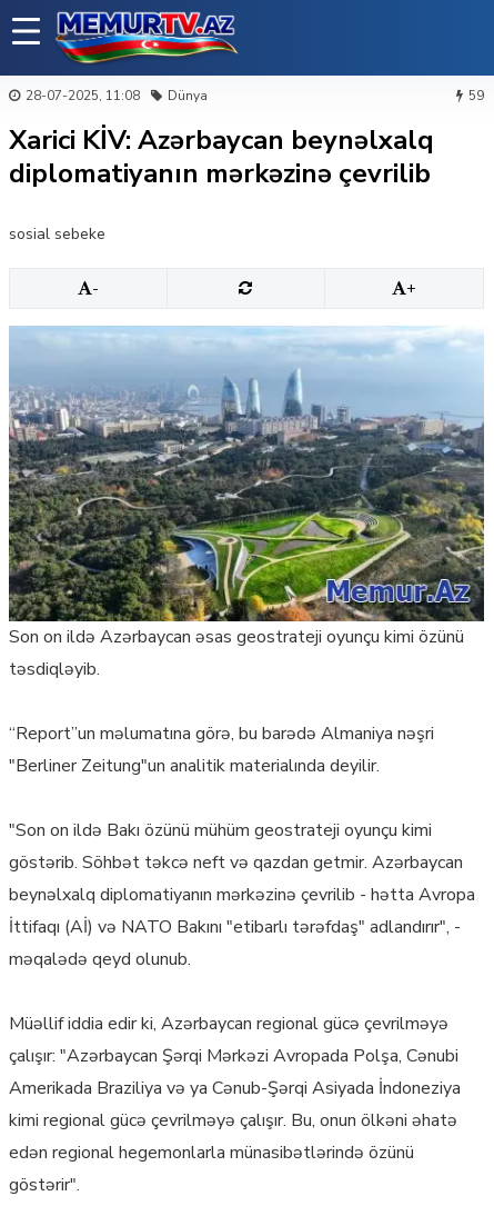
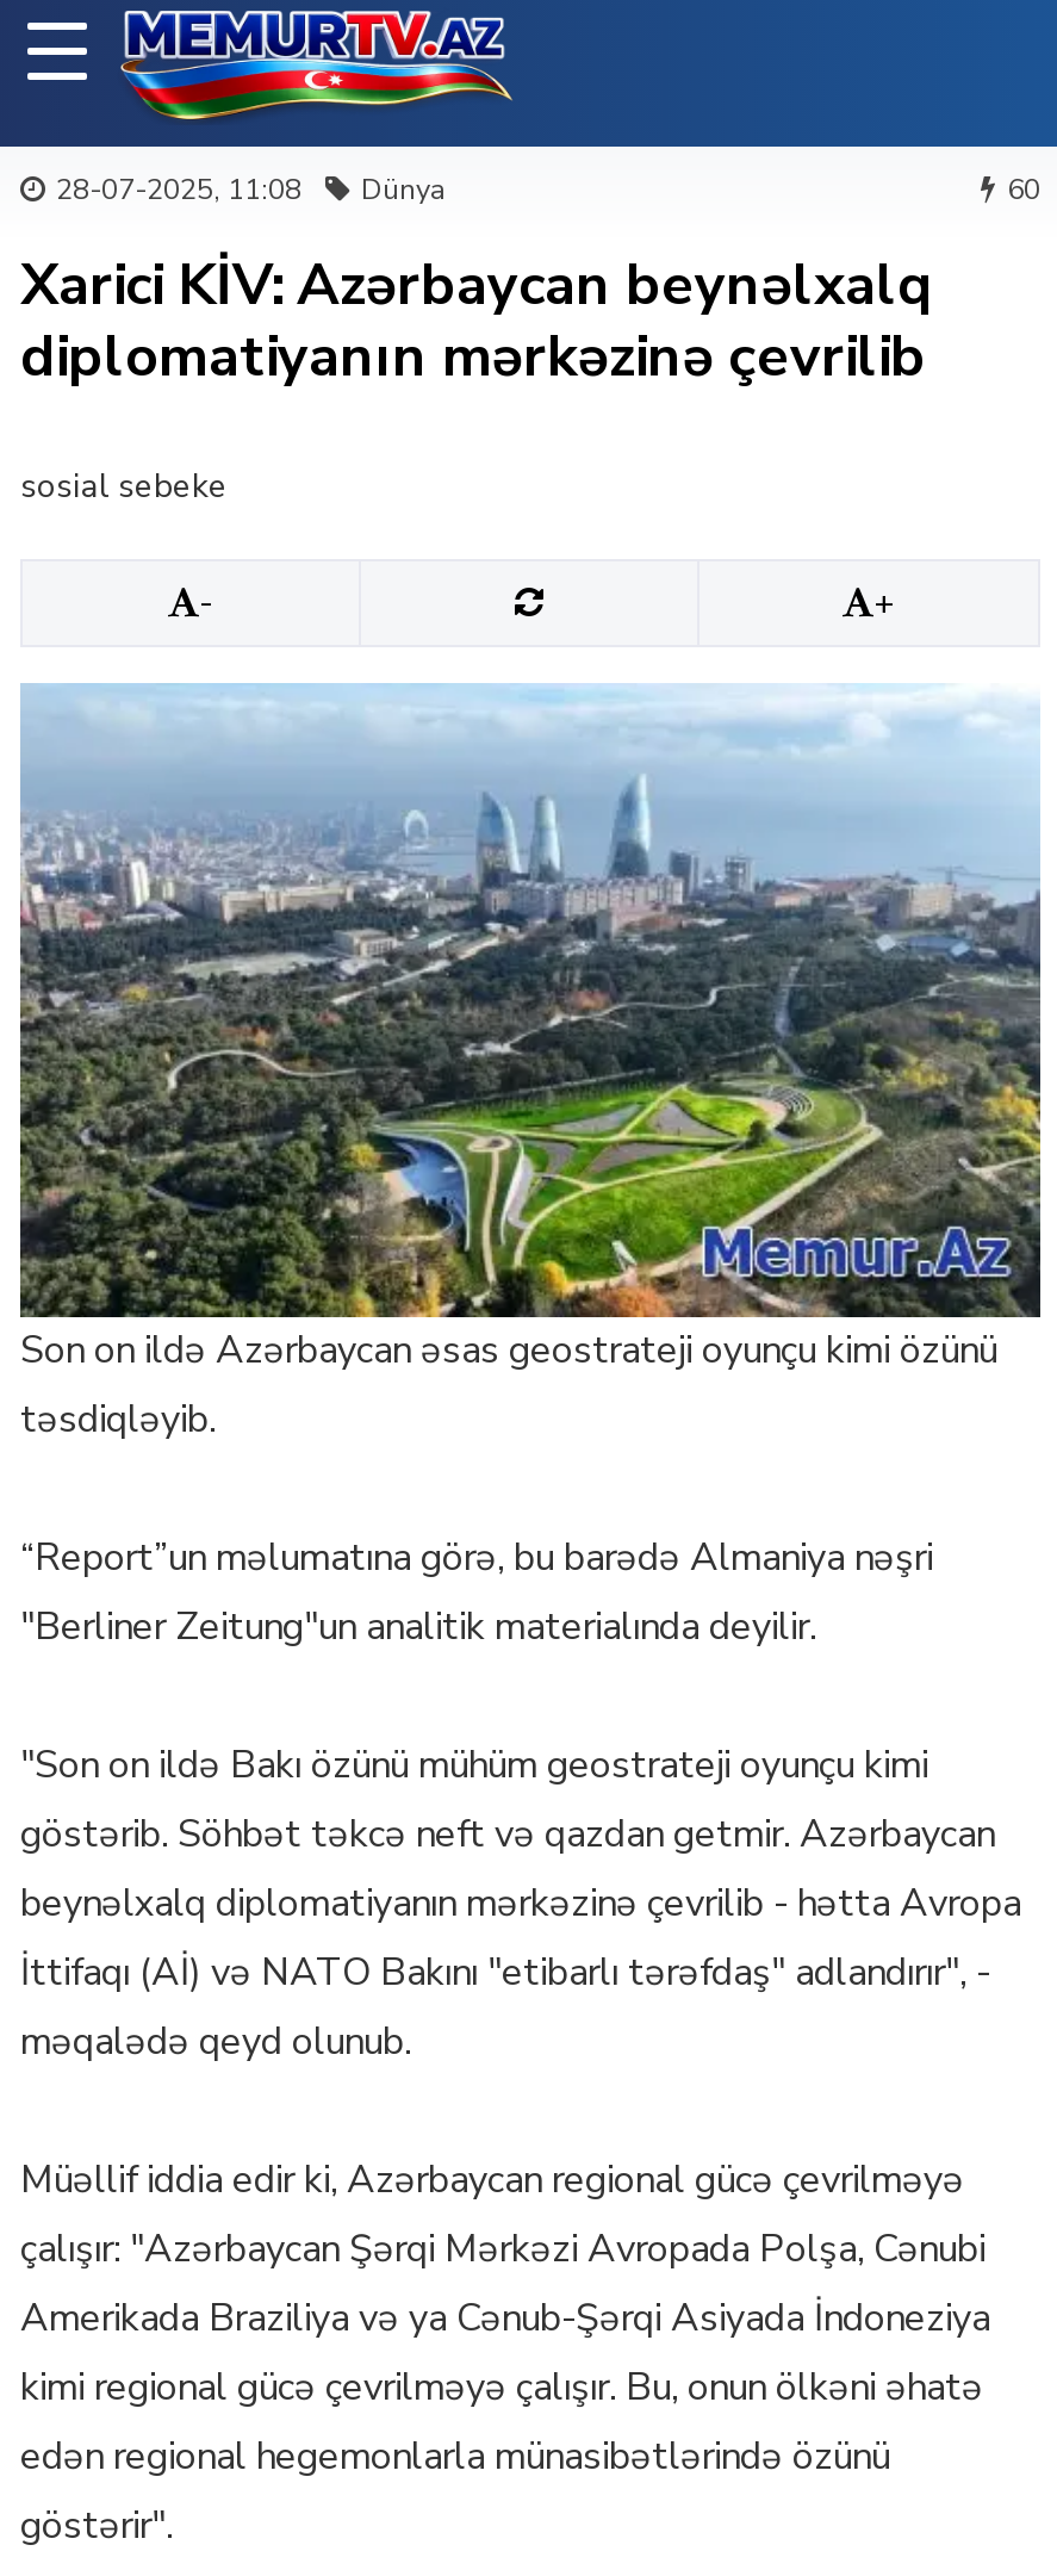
[468,87,484,104] 59 -> [1007,170,1040,209] 60

